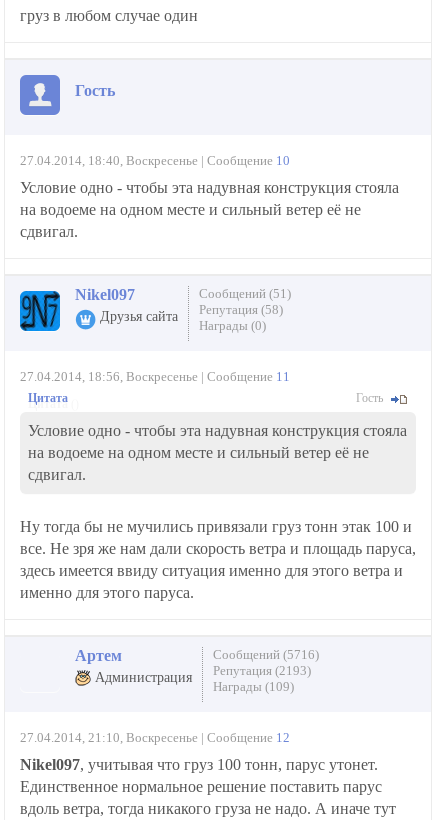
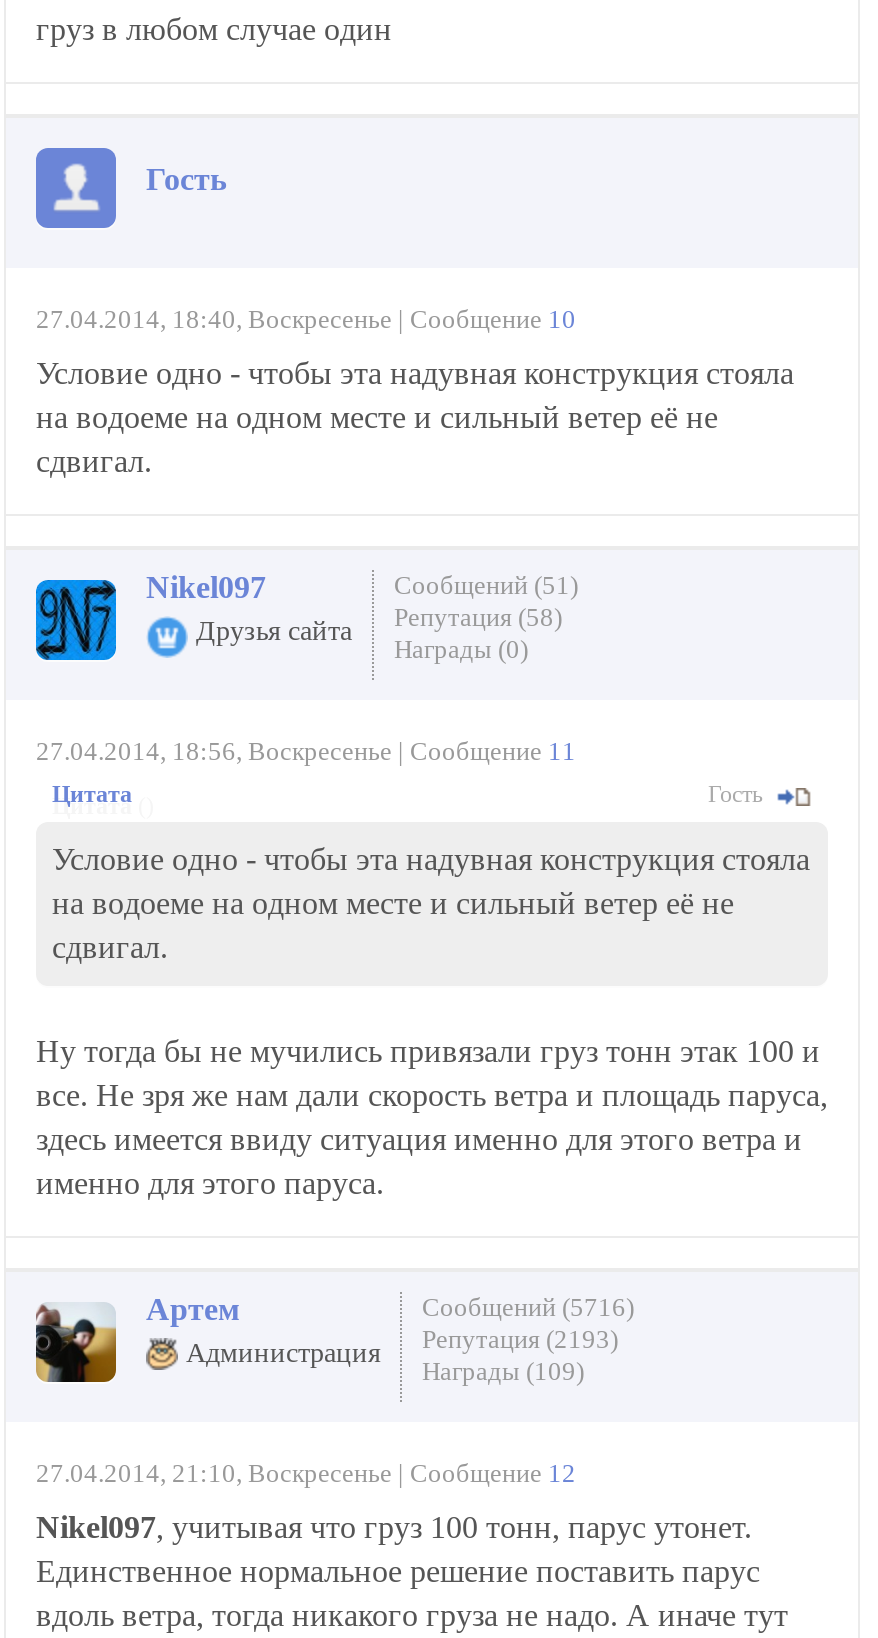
none -> [34,1302,118,1384] [image]

